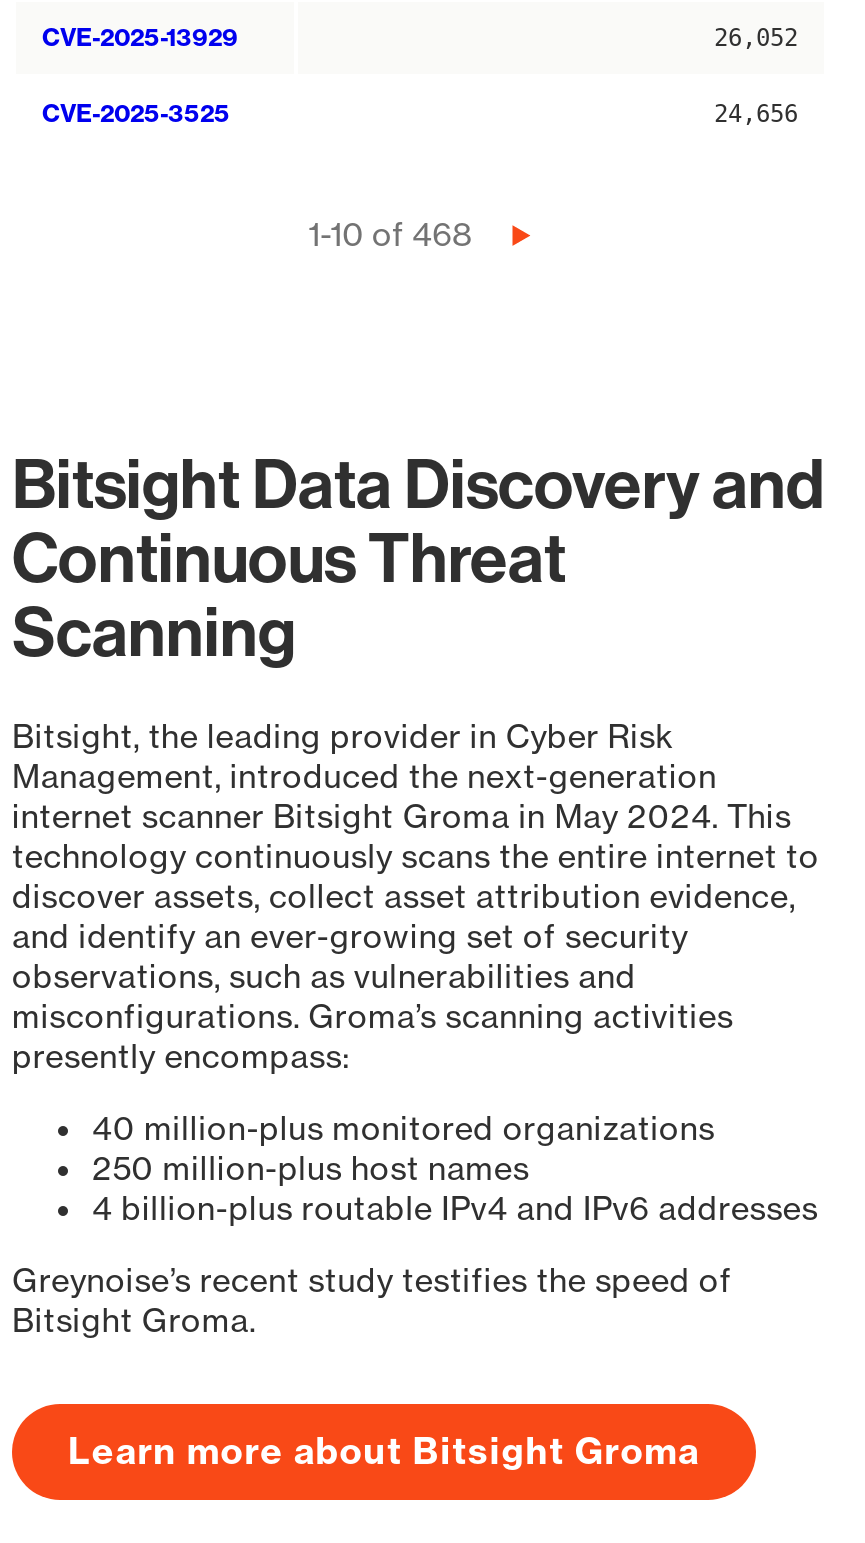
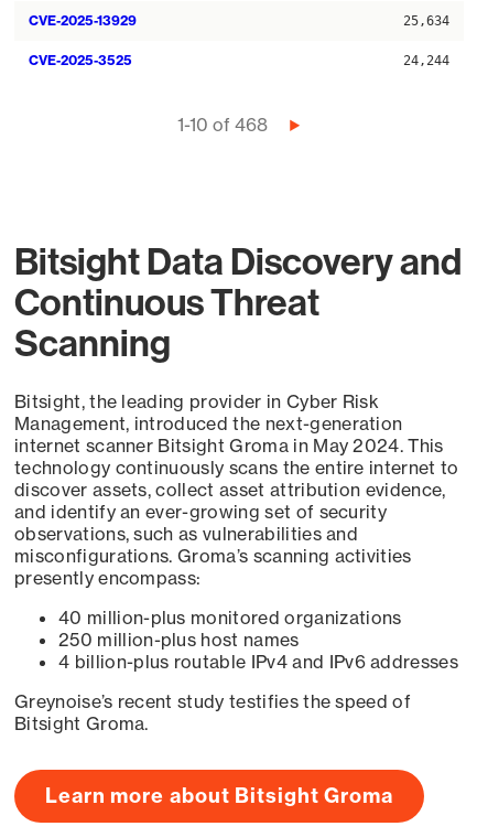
[714,24,798,52] 26,052 -> [403,13,449,29] 25,634
[714,100,798,128] 24,656 -> [403,53,449,68] 24,244

